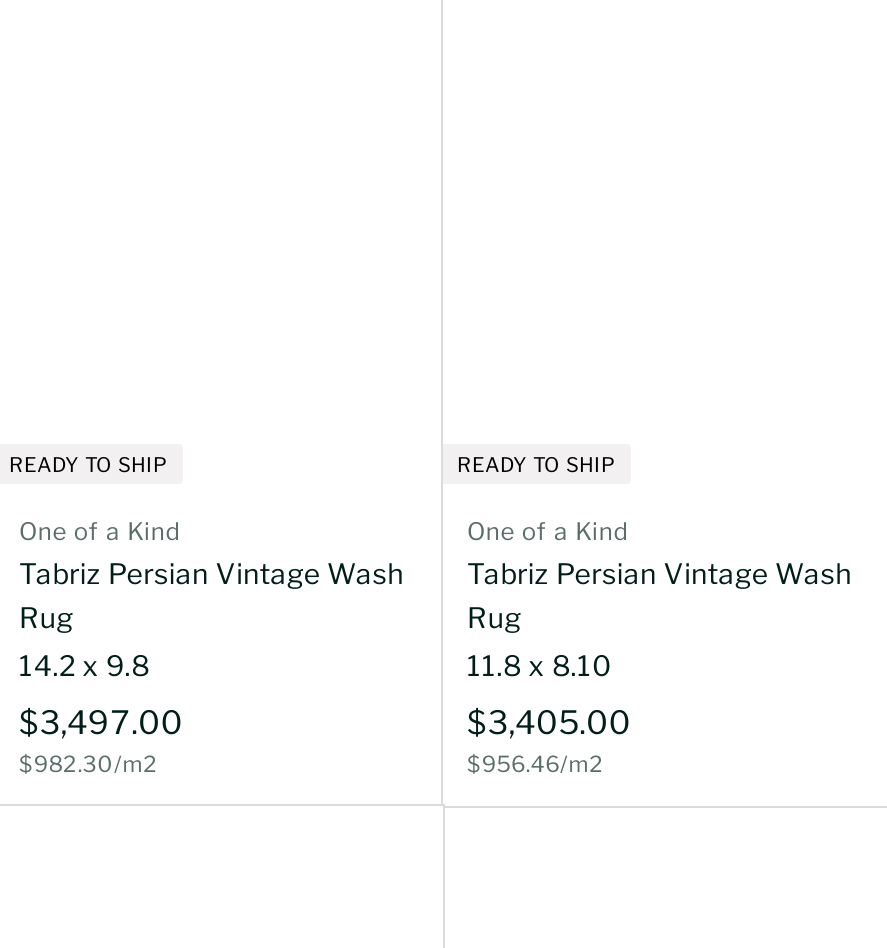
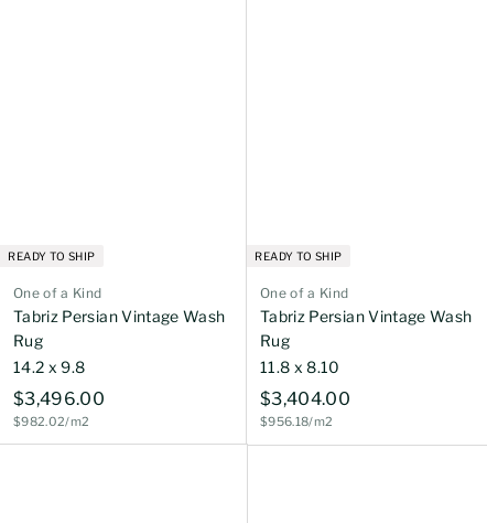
[19,703,202,743] $3,497.00 $ -> [13,388,115,410] $3,496.00 $
[467,703,650,743] $3,405.00 $ -> [260,388,361,410] $3,404.00 $
[19,751,158,779] $982.30/m2 -> [13,414,90,430] $982.02/m2
[467,751,604,779] $956.46/m2 -> [260,414,333,430] $956.18/m2

